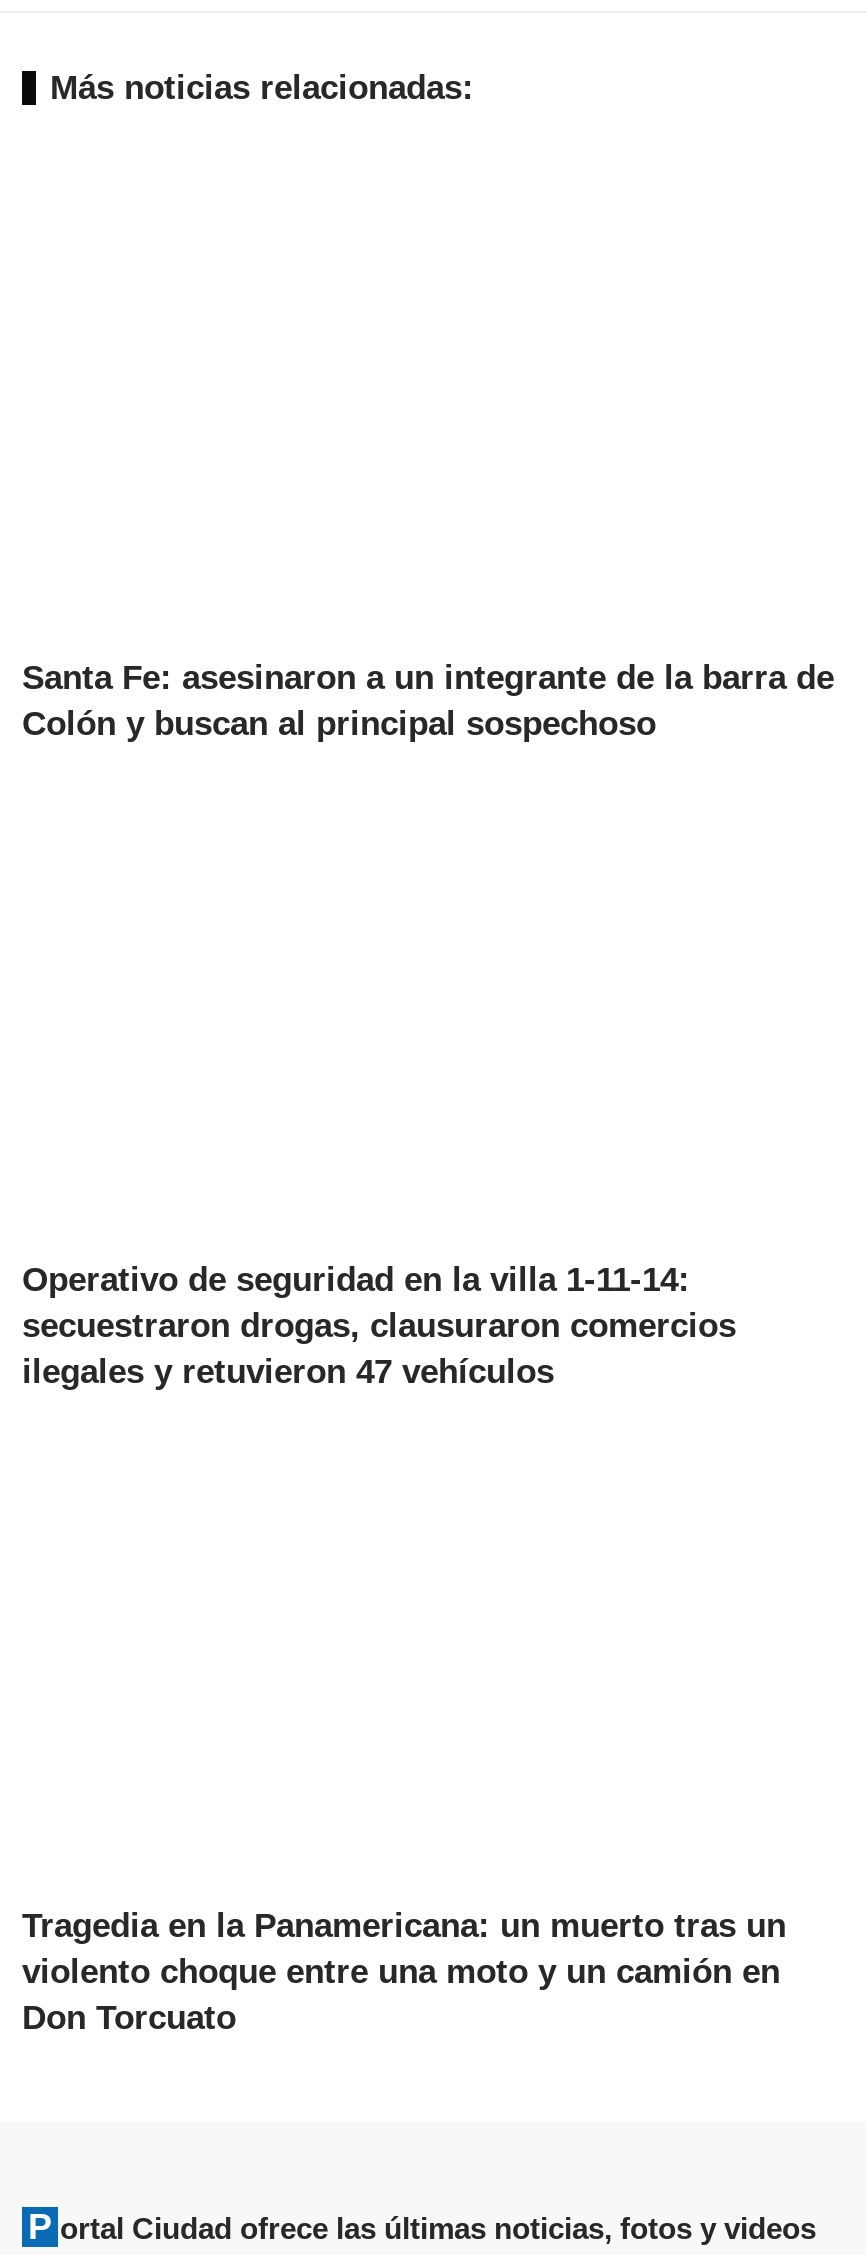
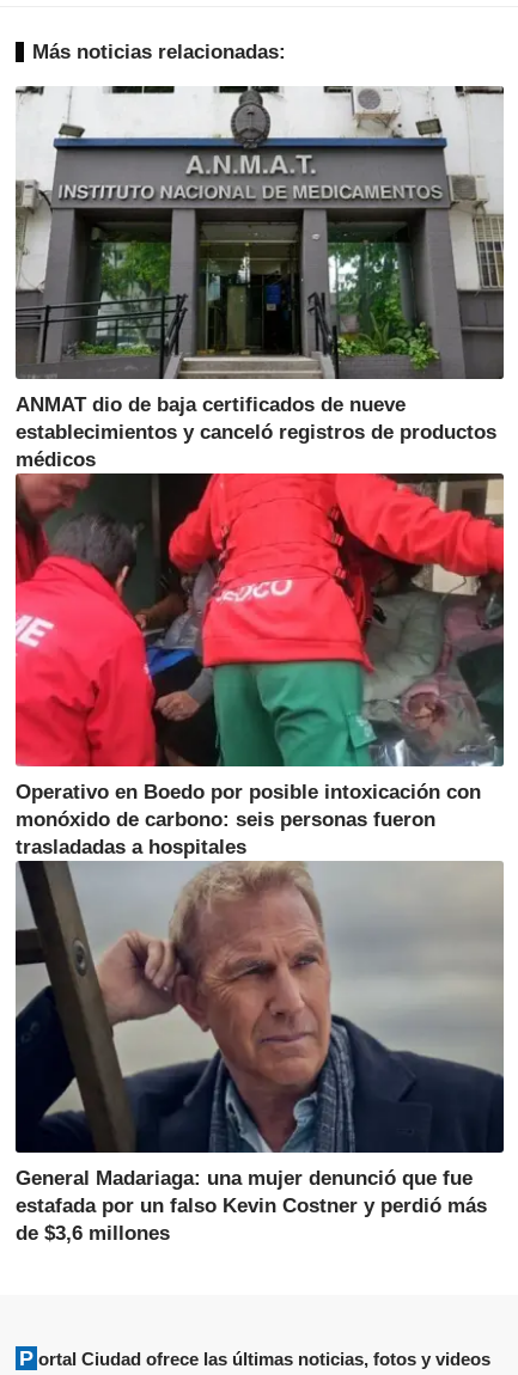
none -> [14,85,505,380] [image]
none -> [14,472,505,768] [image]
none -> [14,861,505,1154] [image]
[22,659,834,743] Santa Fe: asesinaron a un integrante de la barra de | Colón y buscan al principal sospechoso -> [16,393,496,471] ANMAT dio de baja certificados de nueve | establecimientos y canceló registros de productos | médicos
[22,1260,736,1390] Operativo de seguridad en la villa 1-11-14: | secuestraron drogas, clausuraron comercios | ilegales y retuvieron 47 vehículos -> [16,780,481,858] Operativo en Boedo por posible intoxicación con | monóxido de carbono: seis personas fueron | trasladadas a hospitales
[22,1908,786,2038] Tragedia en la Panamericana: un muerto tras un | violento choque entre una moto y un camión en | Don Torcuato -> [16,1167,487,1245] General Madariaga: una mujer denunció que fue | estafada por un falso Kevin Costner y perdió más | de $3,6 millones

